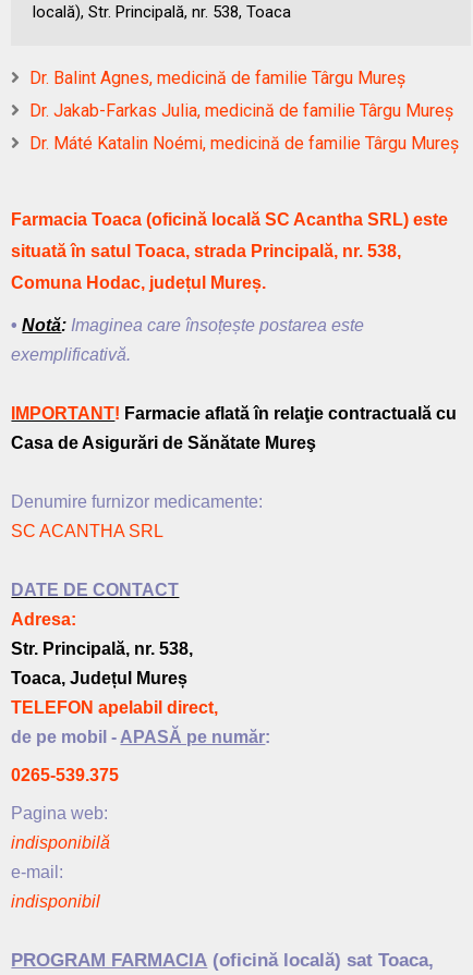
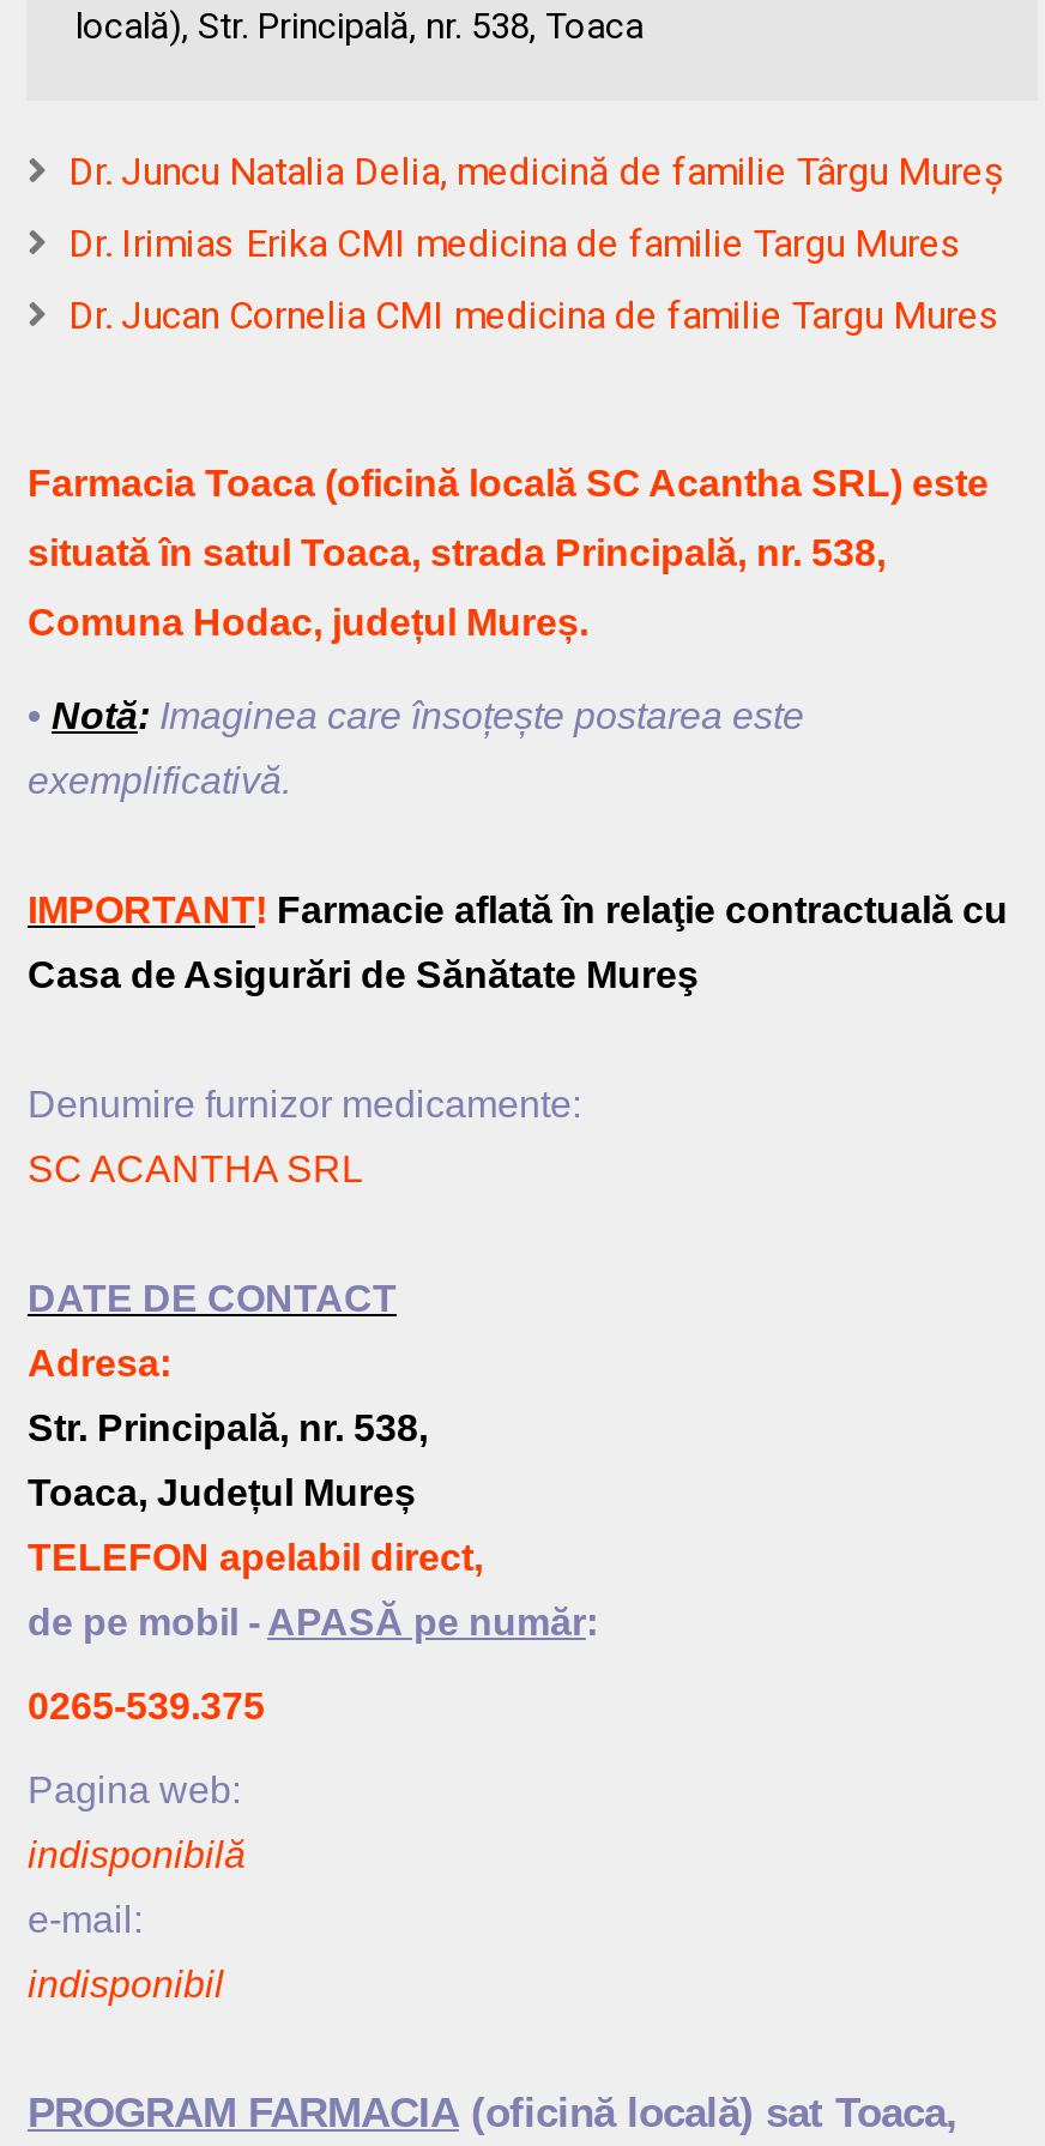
[30,68,406,88] Dr. Balint Agnes, medicină de familie Târgu Mureș -> [68,149,1003,194] Dr. Juncu Natalia Delia, medicină de familie Târgu Mureș
[30,100,454,121] Dr. Jakab-Farkas Julia, medicină de familie Târgu Mureș -> [68,221,962,266] Dr. Irimias Erika CMI medicina de familie Targu Mures
[30,133,459,154] Dr. Máté Katalin Noémi, medicină de familie Târgu Mureș -> [68,293,1000,338] Dr. Jucan Cornelia CMI medicina de familie Targu Mures

